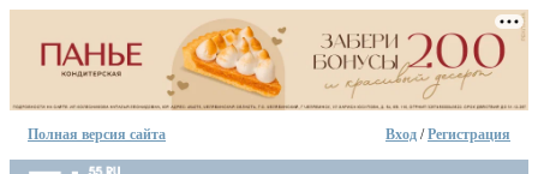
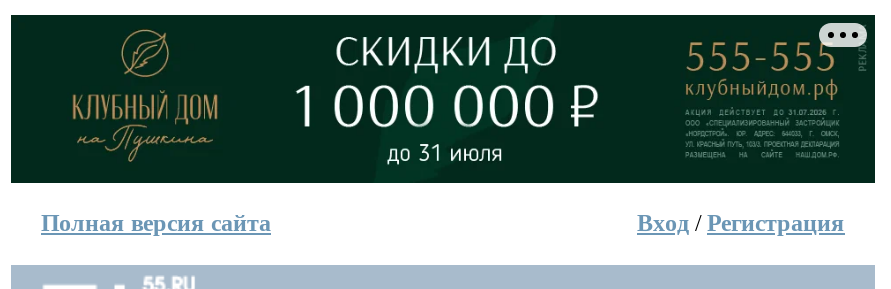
[10,10,528,110] [image] -> [9,13,877,185] [image]

